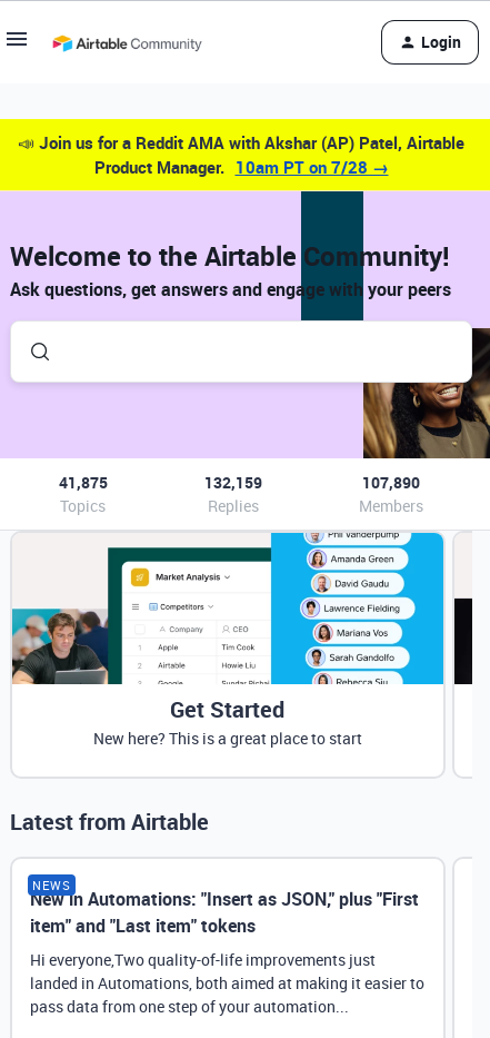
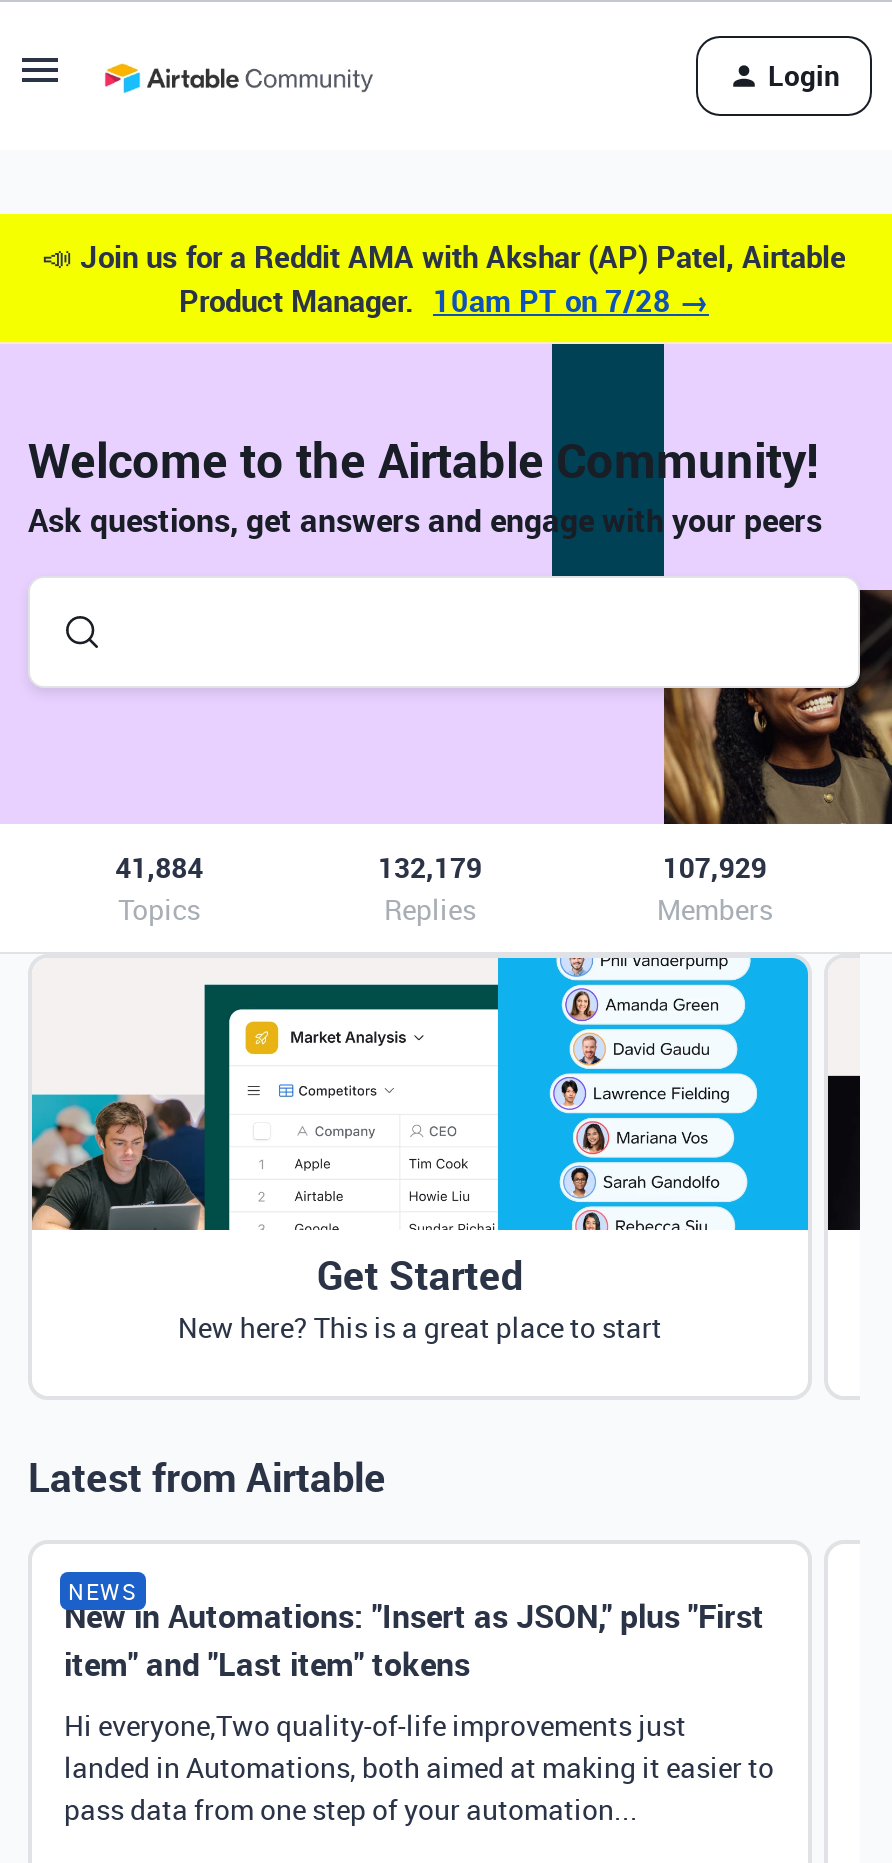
[59,472,107,493] 41,875 -> [115,848,203,886] 41,884
[204,472,262,493] 132,159 -> [378,848,482,886] 132,179
[363,472,420,493] 107,890 -> [663,848,767,886] 107,929

